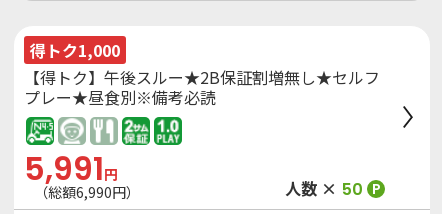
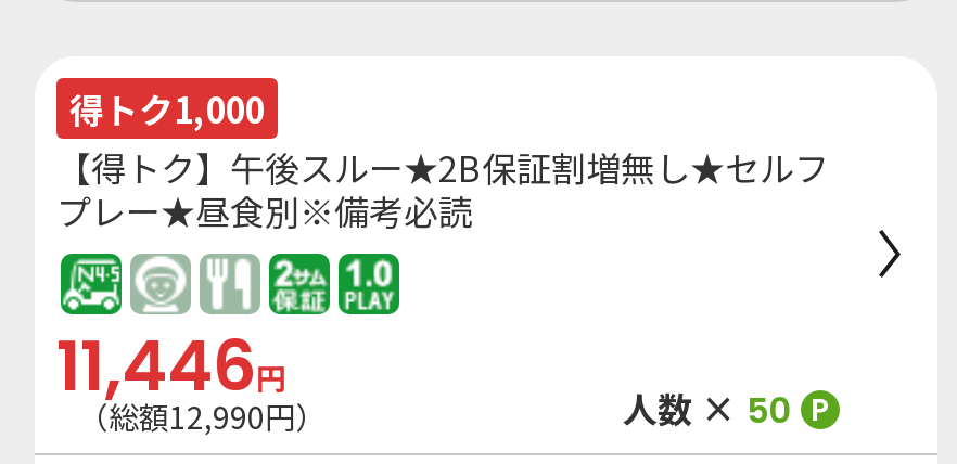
[24,146,118,191] 5,991円 -> [56,316,286,413] 11,446円
[34,182,140,202] （総額6,990円） -> [78,394,326,437] （総額12,990円）

